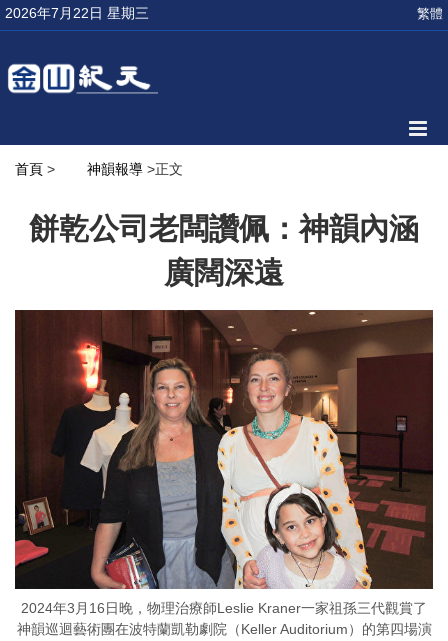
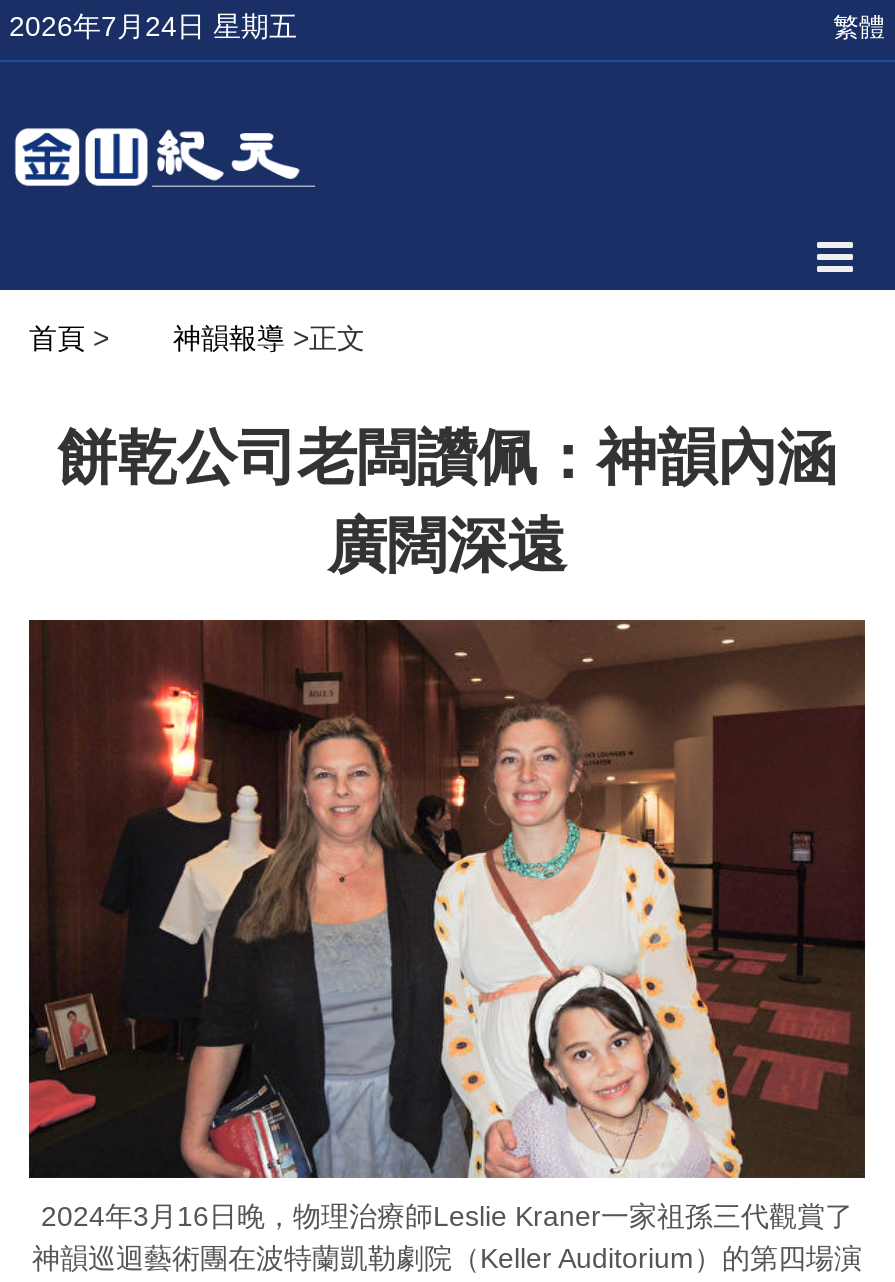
[5,5,149,21] 2026年7月22日 星期三 -> [9,10,297,42] 2026年7月24日 星期五

